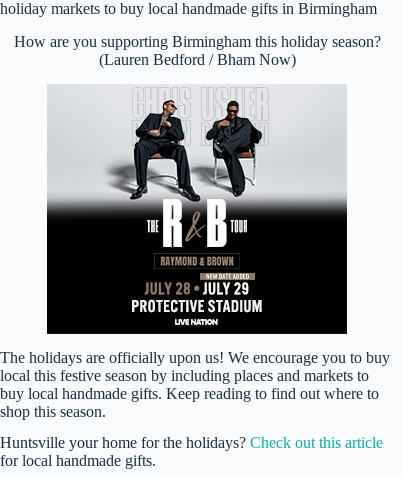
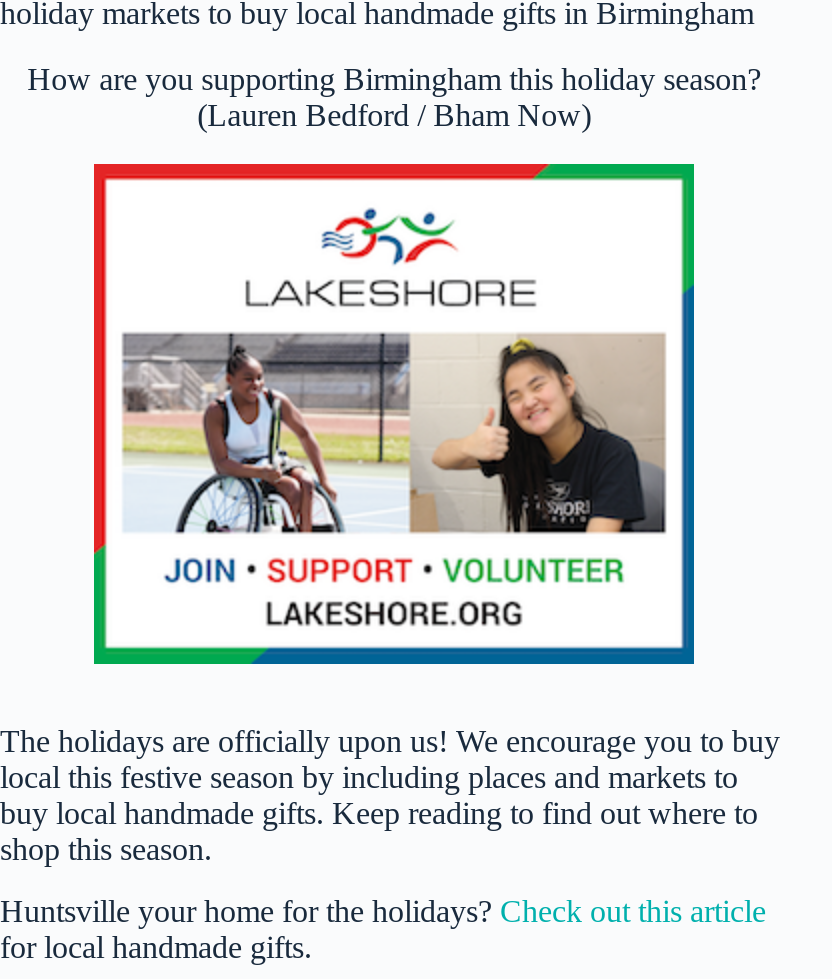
[46,84,348,335] [image] -> [92,162,696,666] [image]

